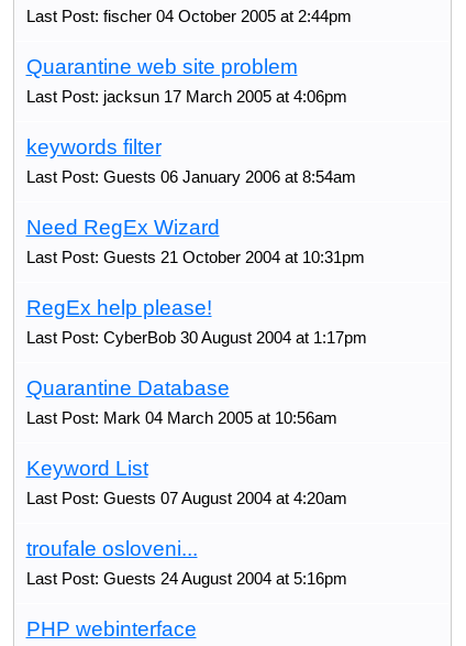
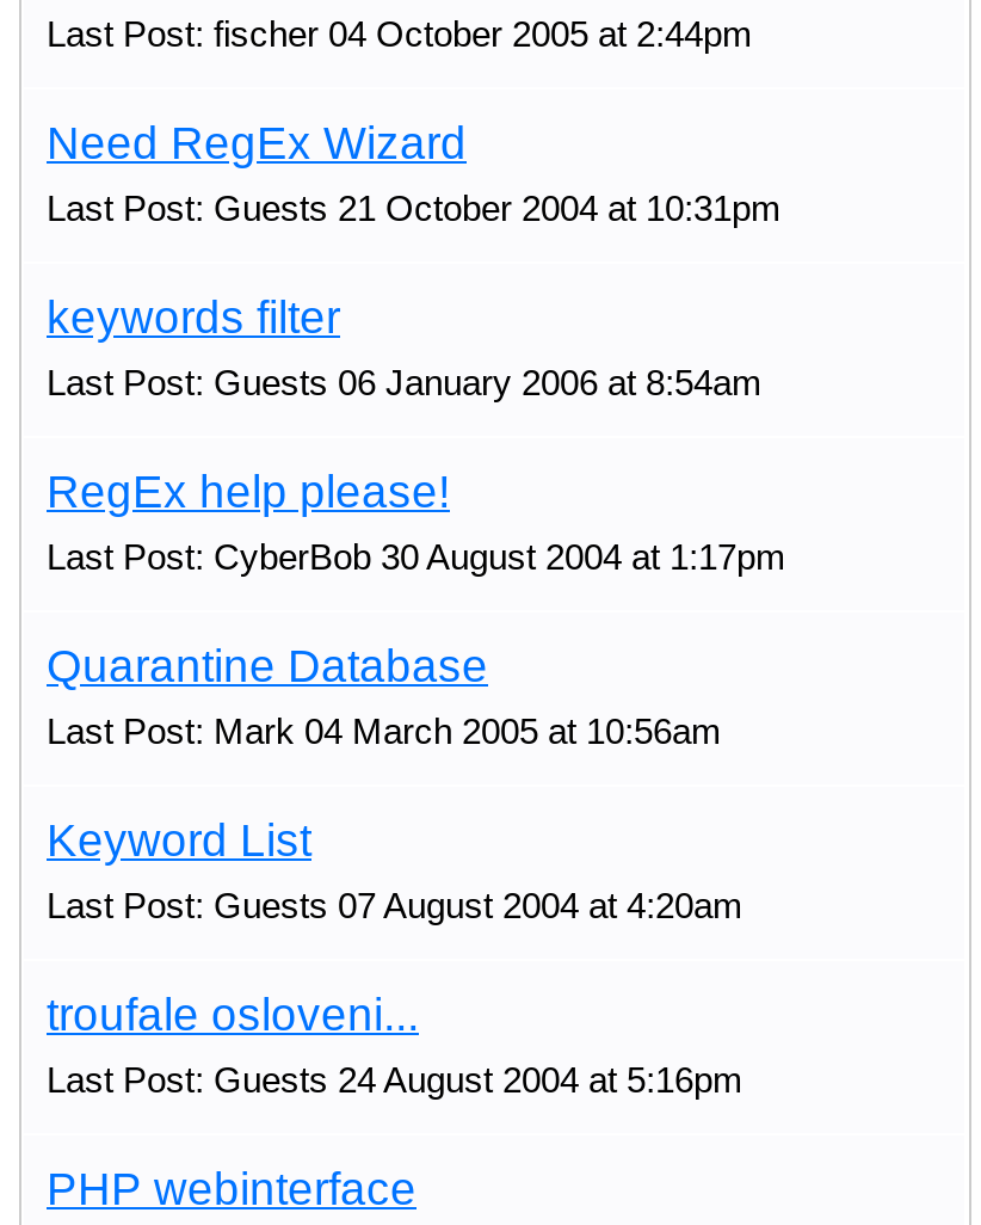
[26,55,347,105] Quarantine web site problem | Last Post: jacksun 17 March 2005 at 4:06pm -> none
moved [26,215,364,266] -> [47,117,782,227]: Need RegEx Wizard | Last Post: Guests 21 October 2004 at 10:31pm

